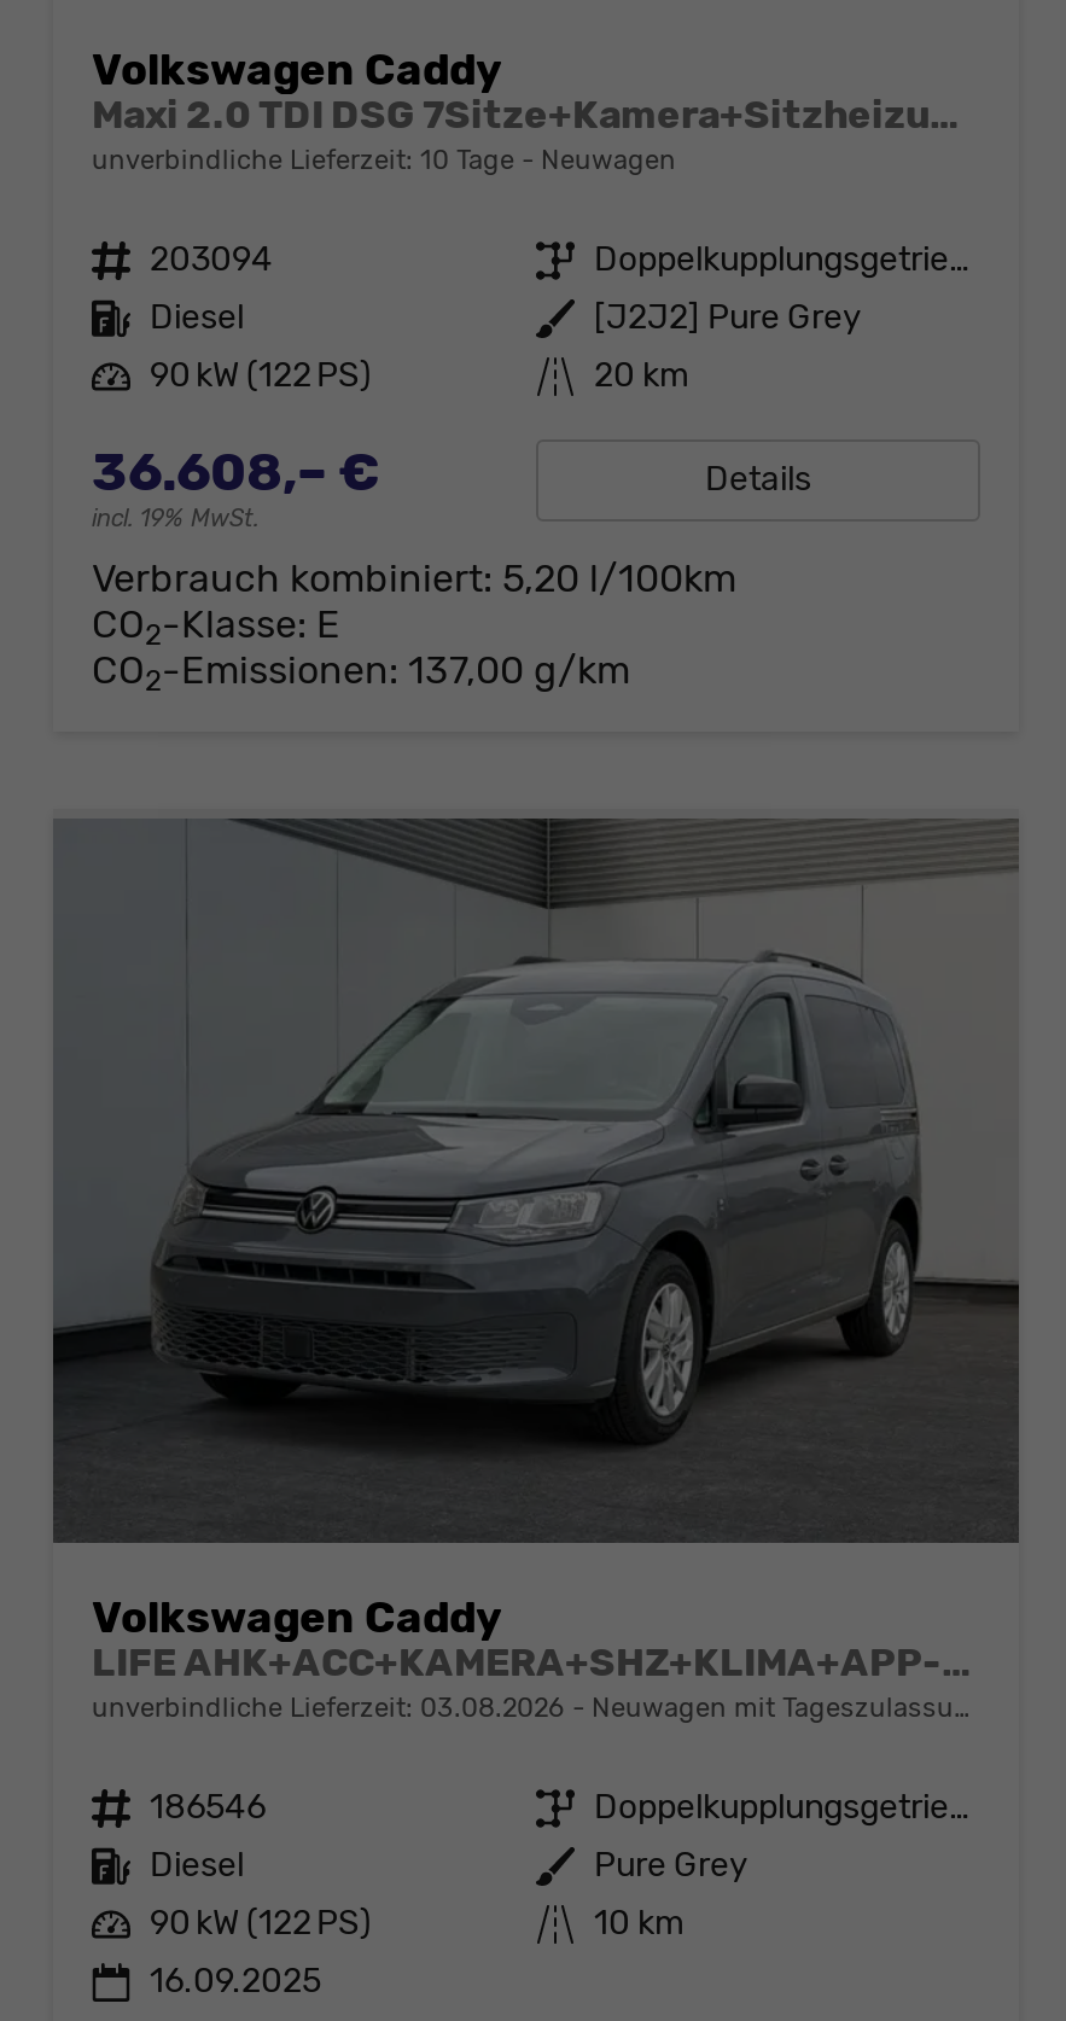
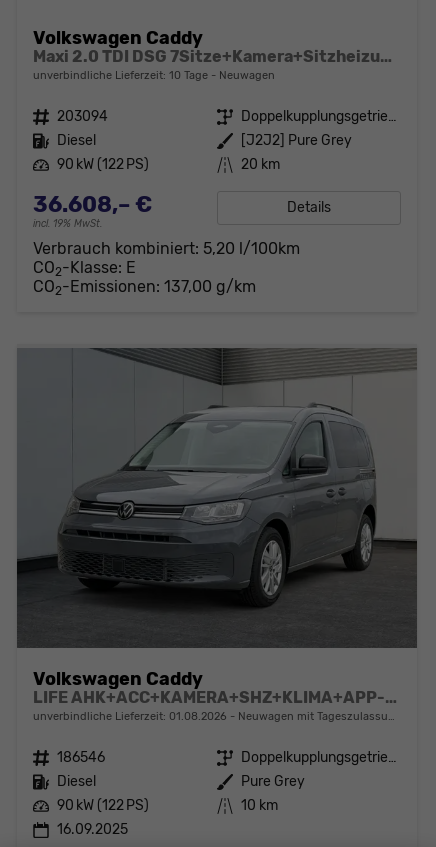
[92,1692,565,1723] unverbindliche Lieferzeit: 03.08.2026 -> [33,710,227,723] unverbindliche Lieferzeit: 01.08.2026

